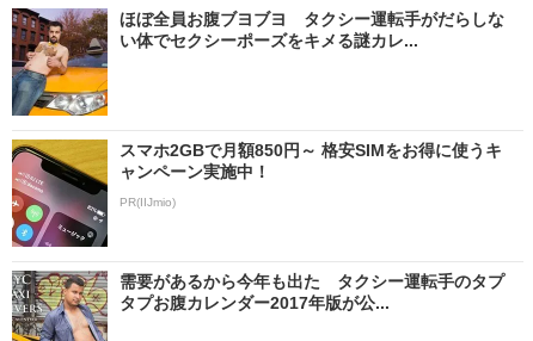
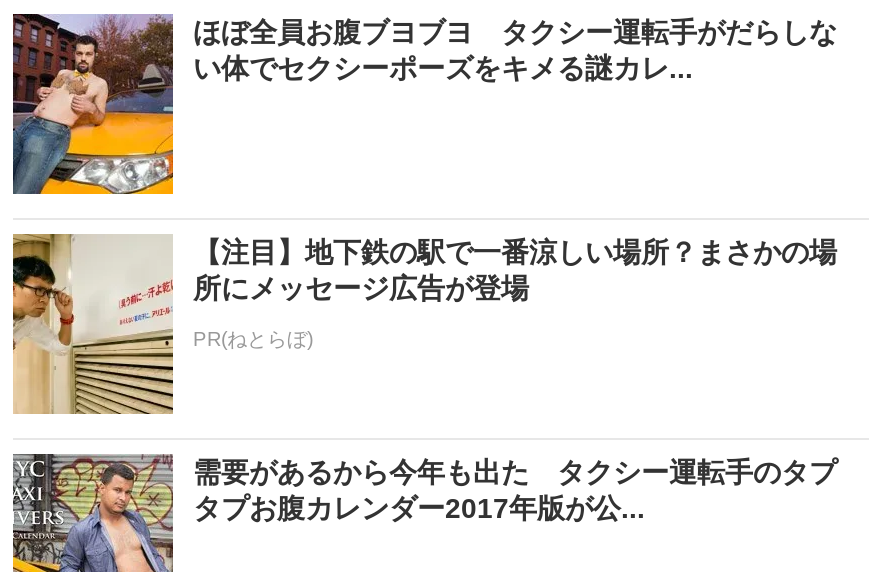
[11,139,502,248] [image] | スマホ2GBで月額850円～ 格安SIMをお得に使うキ | ャンペーン実施中！ -> [11,234,837,416] [image] | 【注目】地下鉄の駅で一番涼しい場所？まさかの場 | 所にメッセージ広告が登場
[120,195,176,209] PR(IIJmio) -> [193,328,313,350] PR(ねとらぼ)

